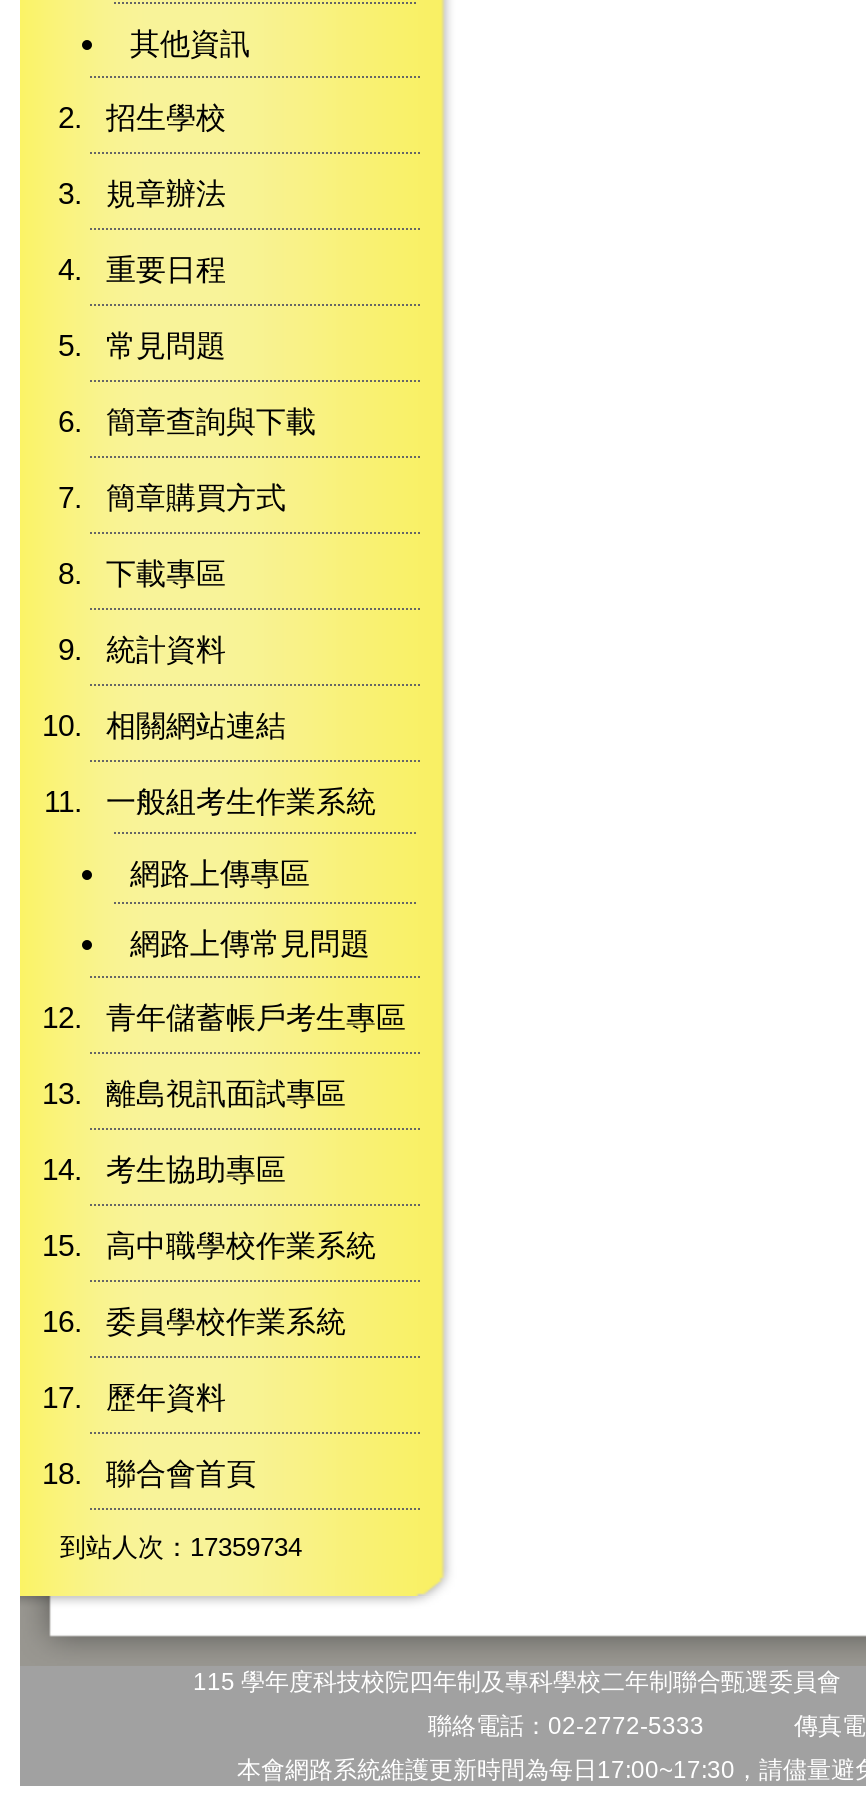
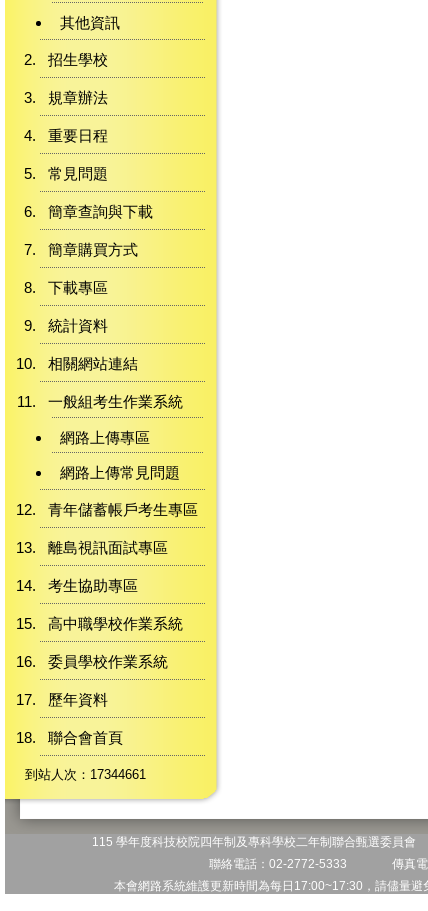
[60,1532,302,1562] 到站人次：17359734 -> [25,767,146,782] 到站人次：17344661

